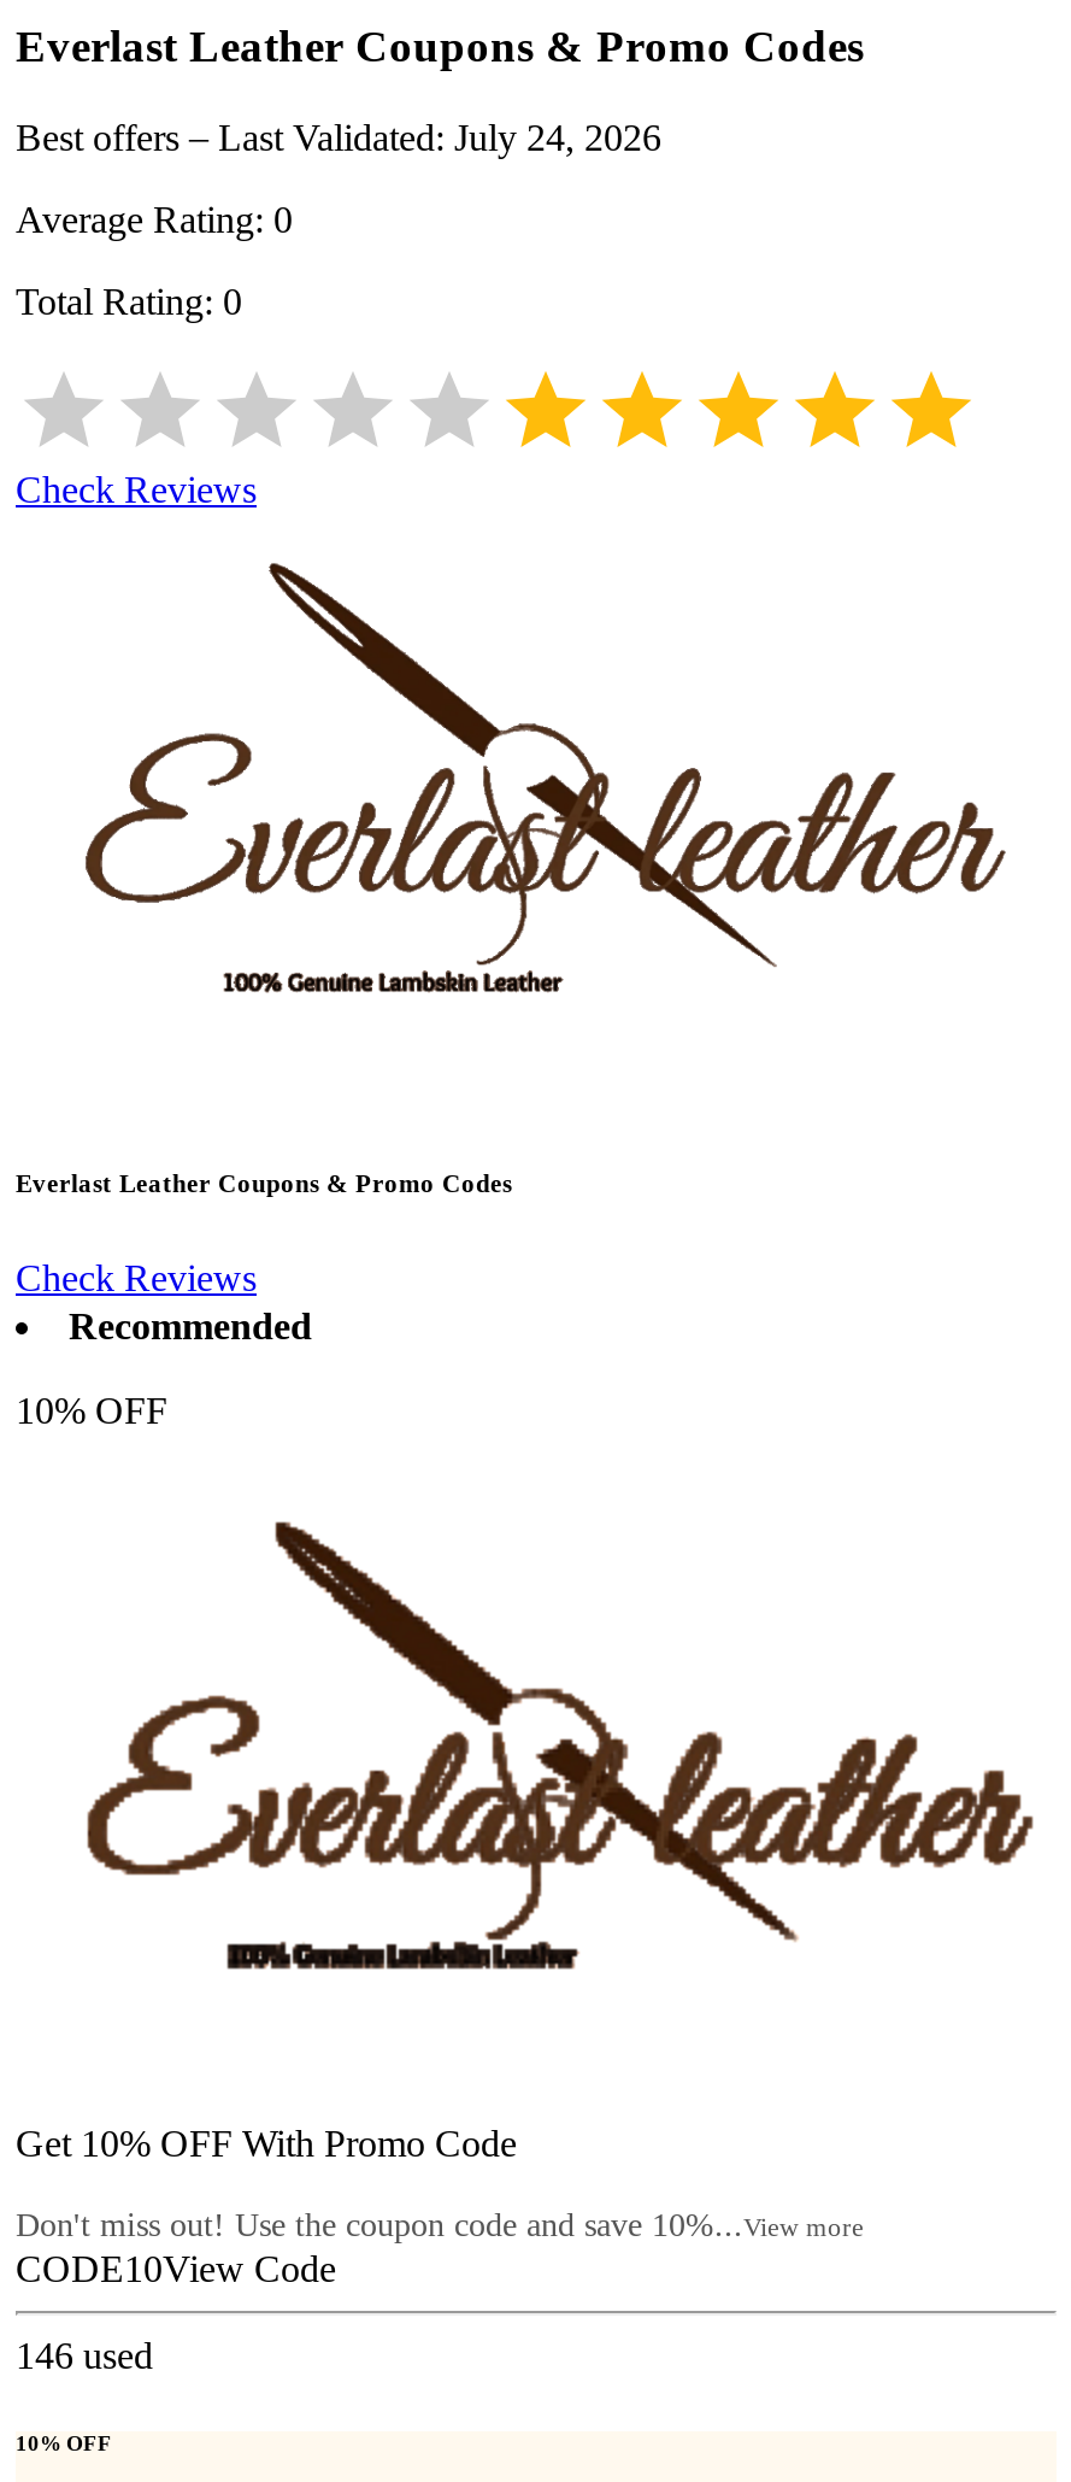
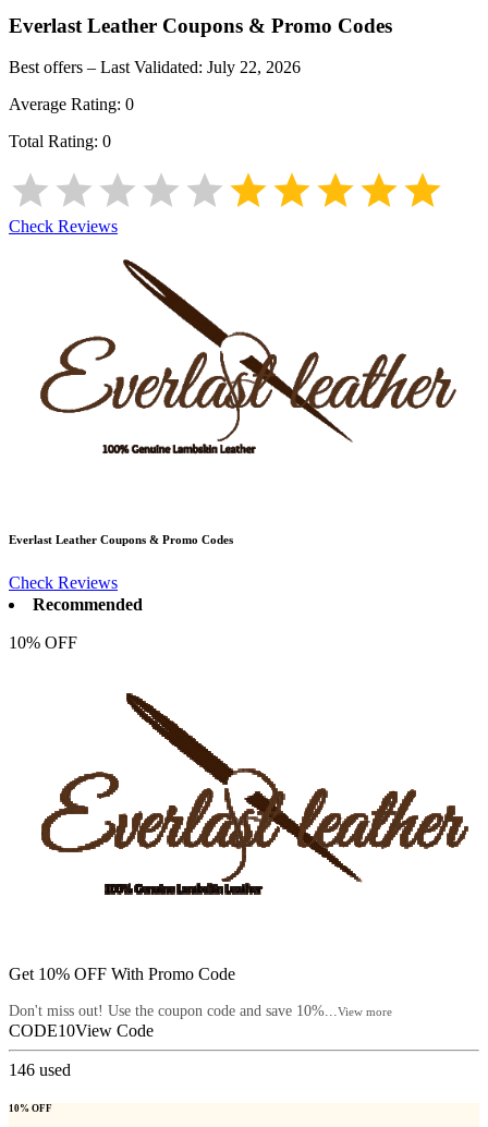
[16,118,661,159] Best offers – Last Validated: July 24, 2026 -> [9,58,301,77] Best offers – Last Validated: July 22, 2026

